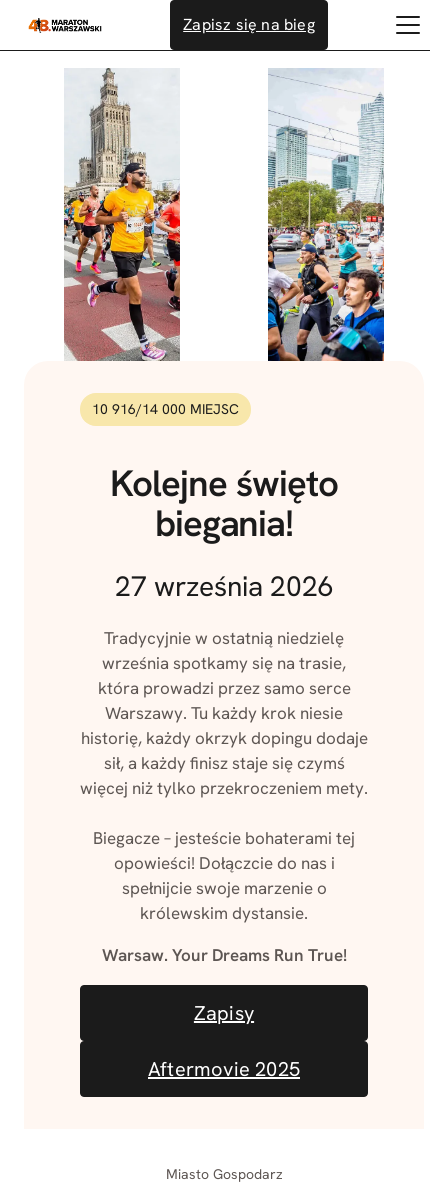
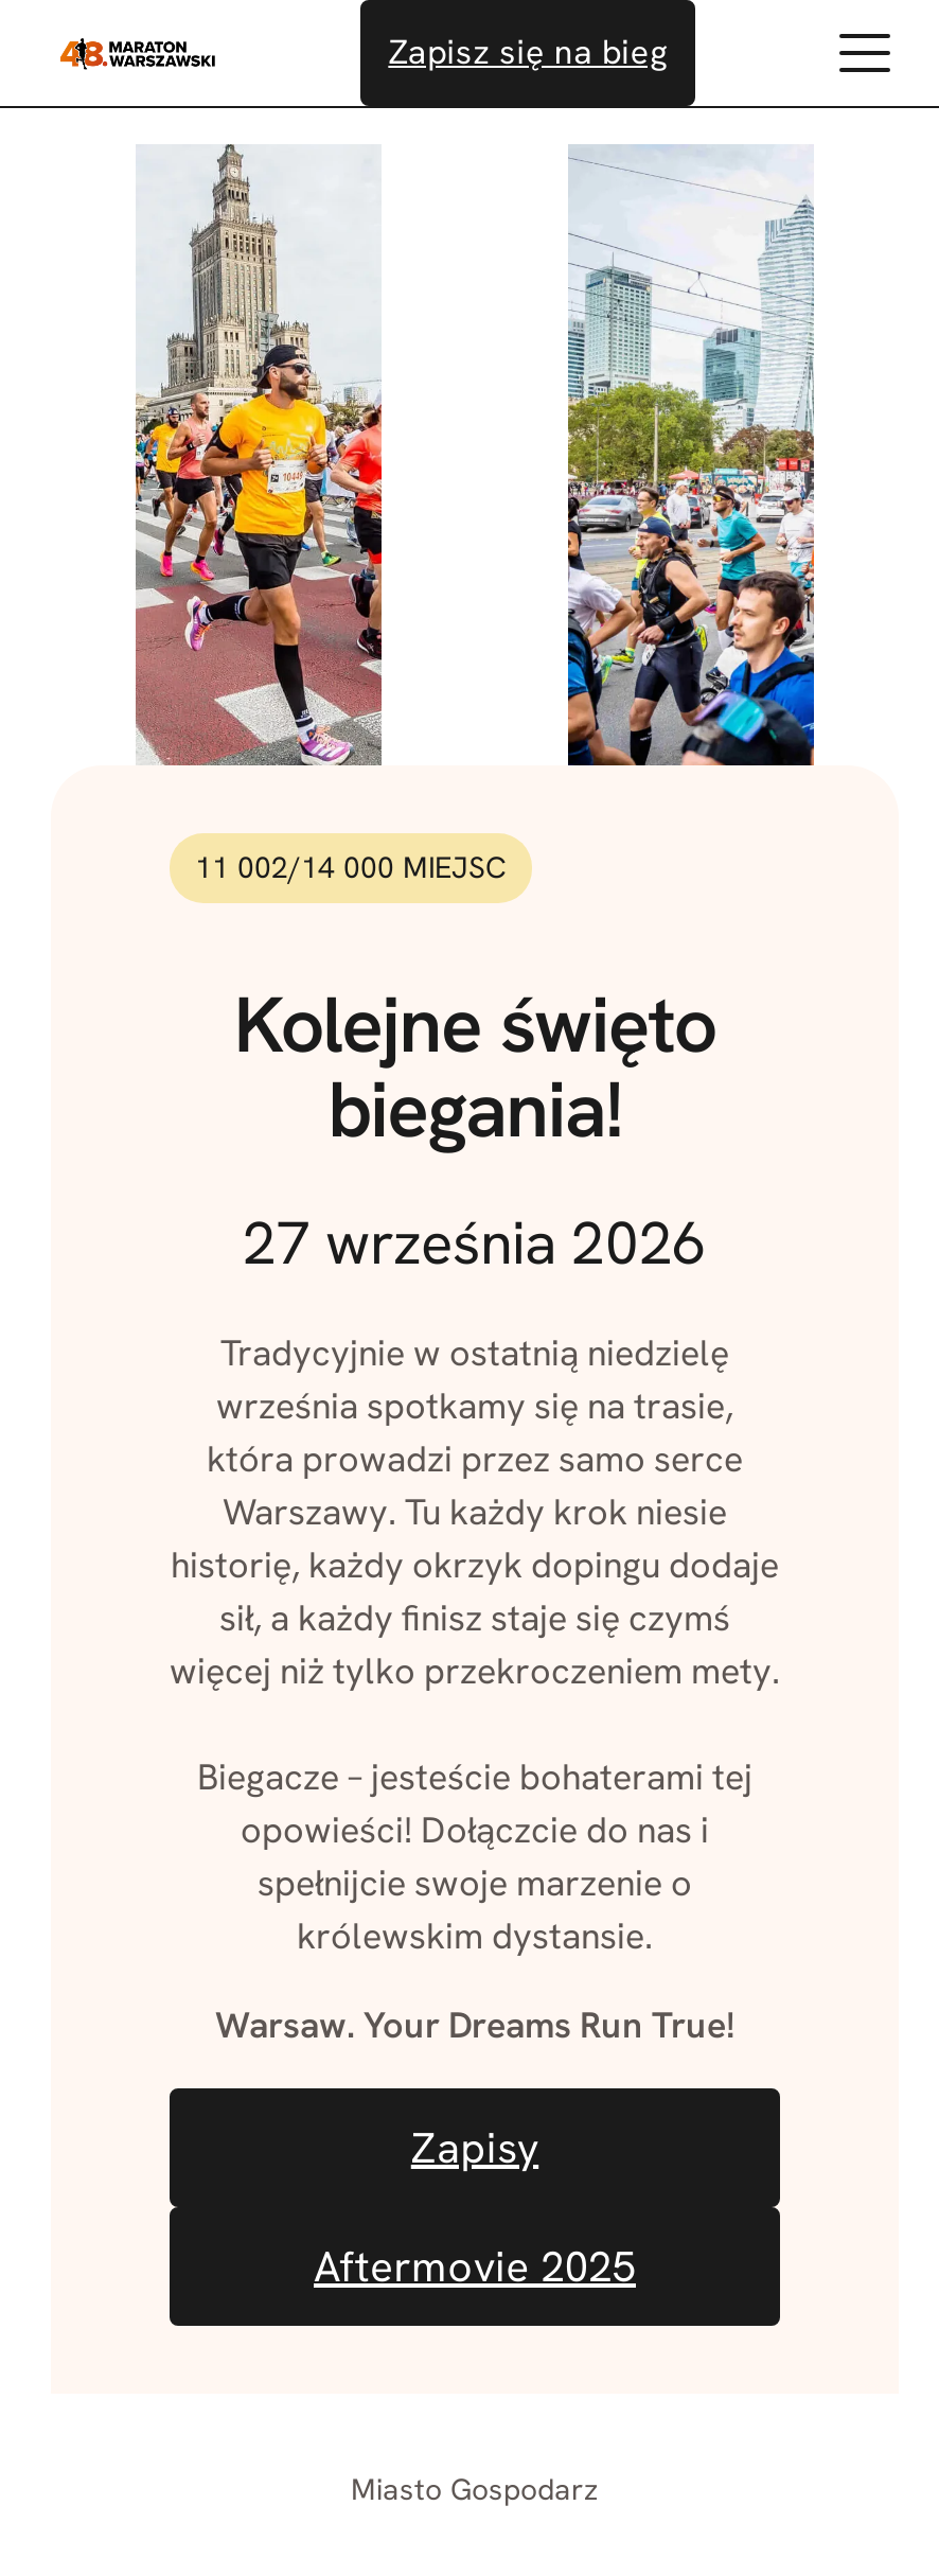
[92,400,239,418] 10 916/14 000 MIEJSC -> [195,848,507,886] 11 002/14 000 MIEJSC

